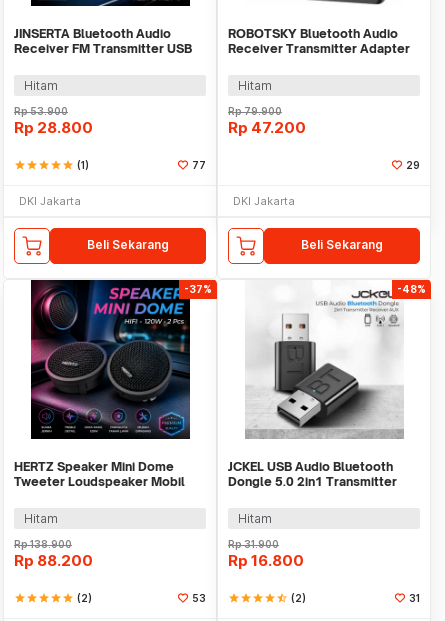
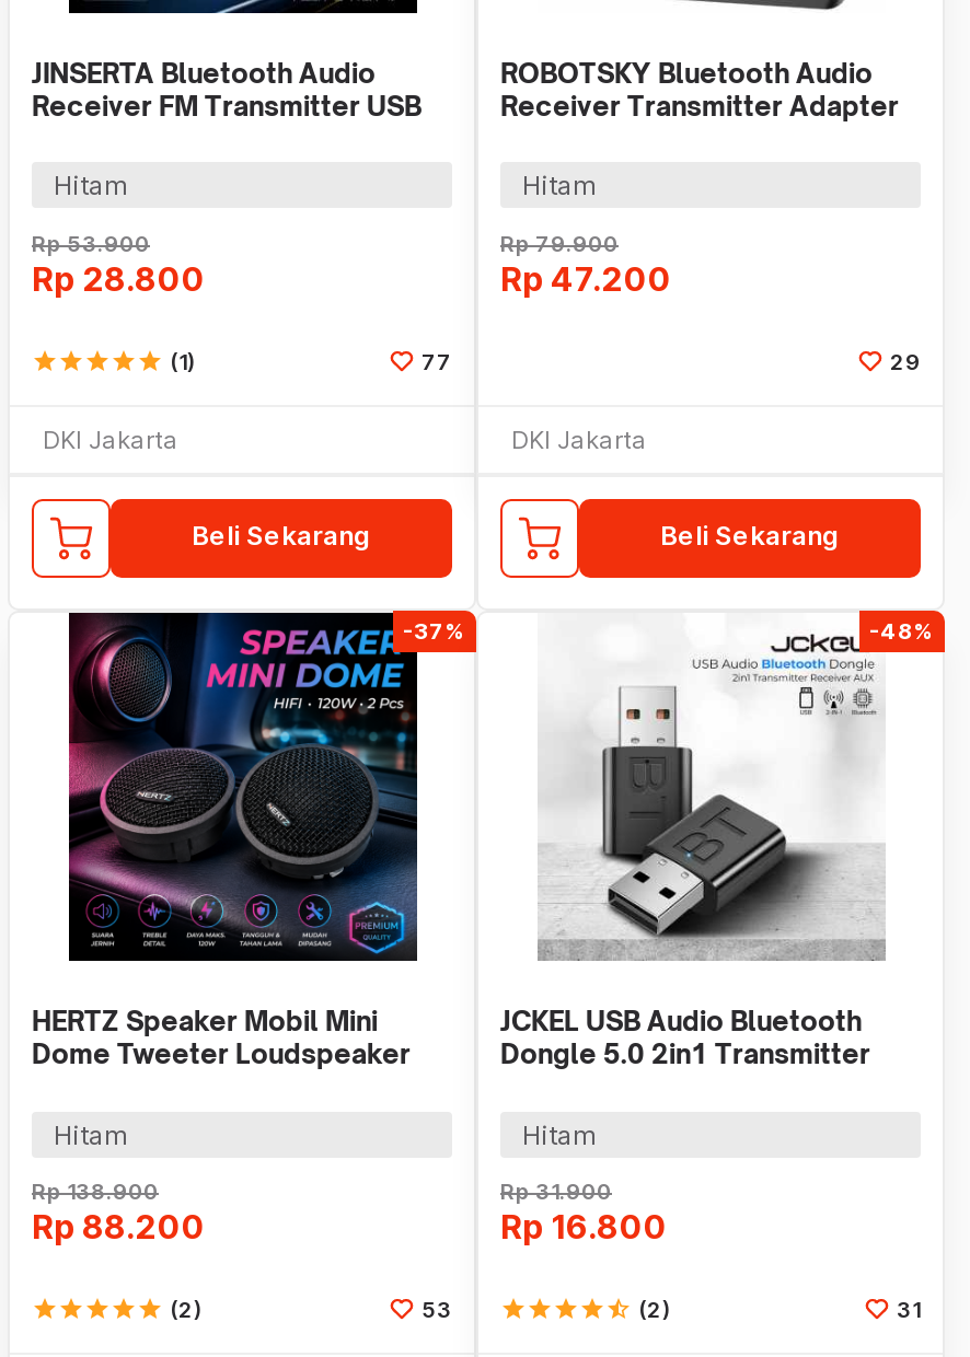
[14,459,185,489] HERTZ Speaker Mini Dome | Tweeter Loudspeaker Mobil -> [32,1005,411,1070] HERTZ Speaker Mobil Mini | Dome Tweeter Loudspeaker

